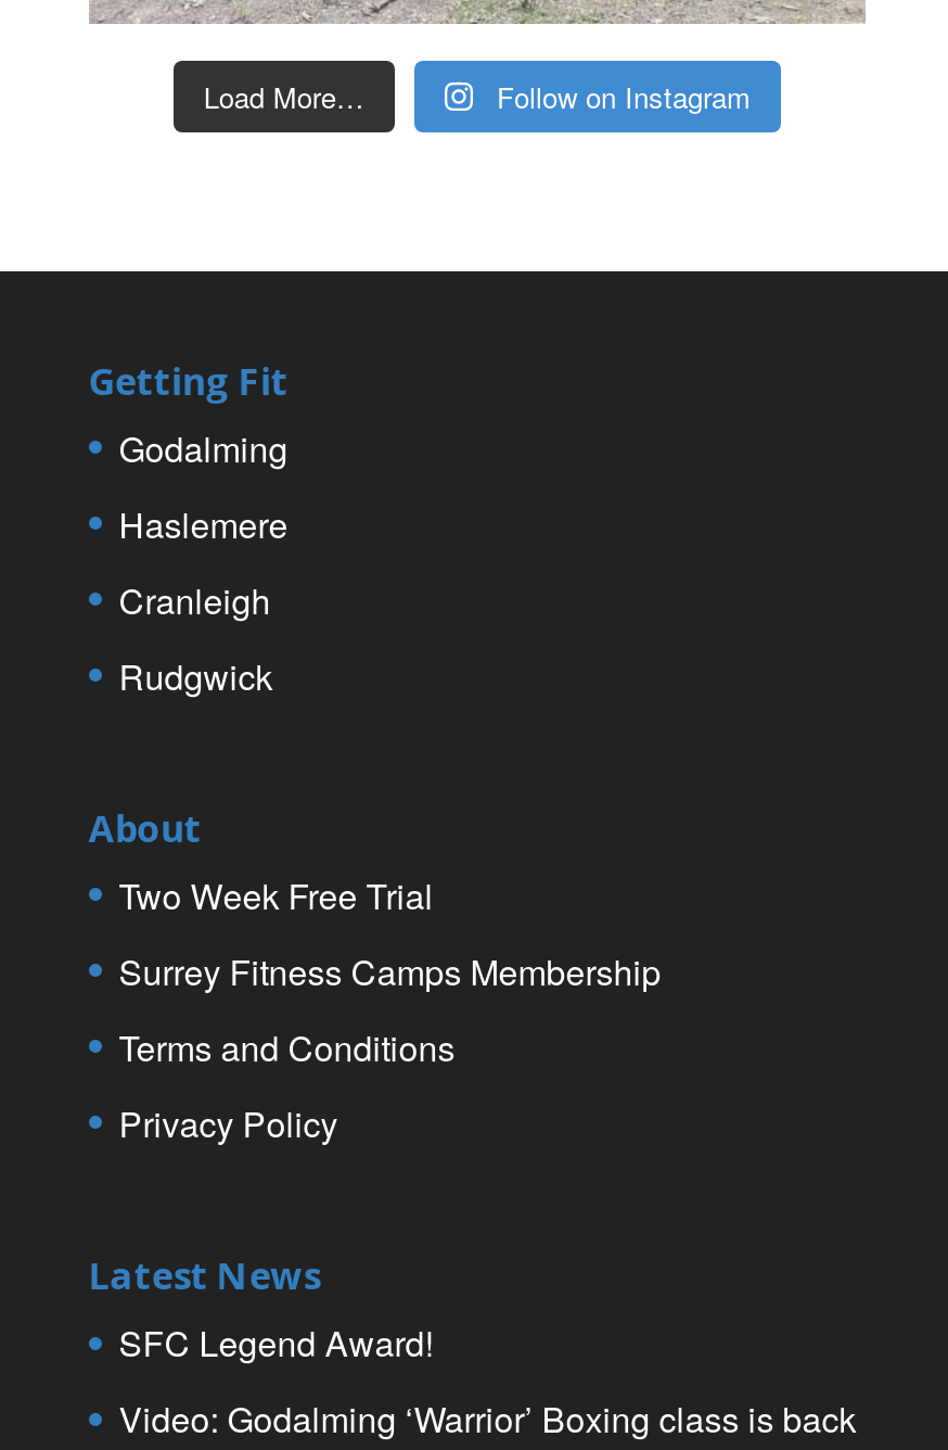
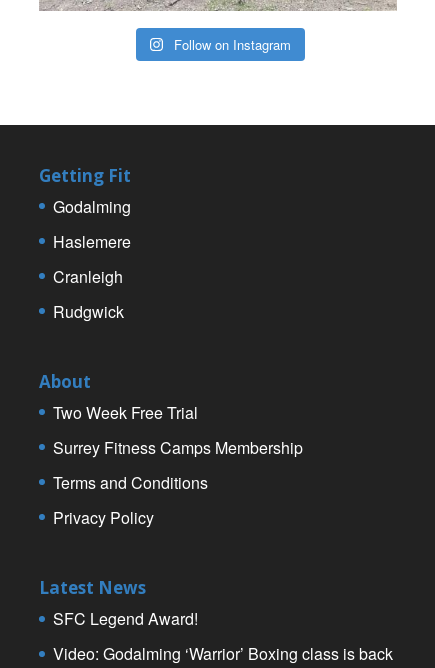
[204,75,364,116] Load More… -> none

